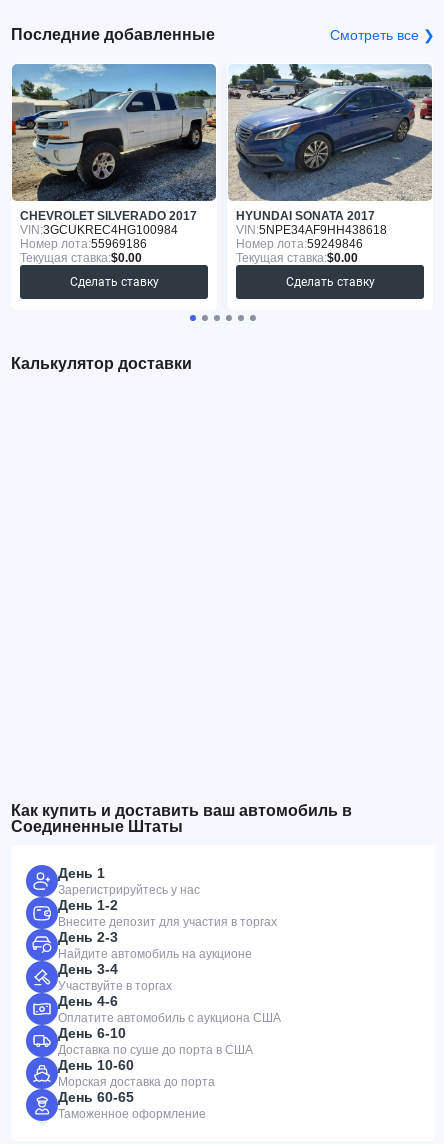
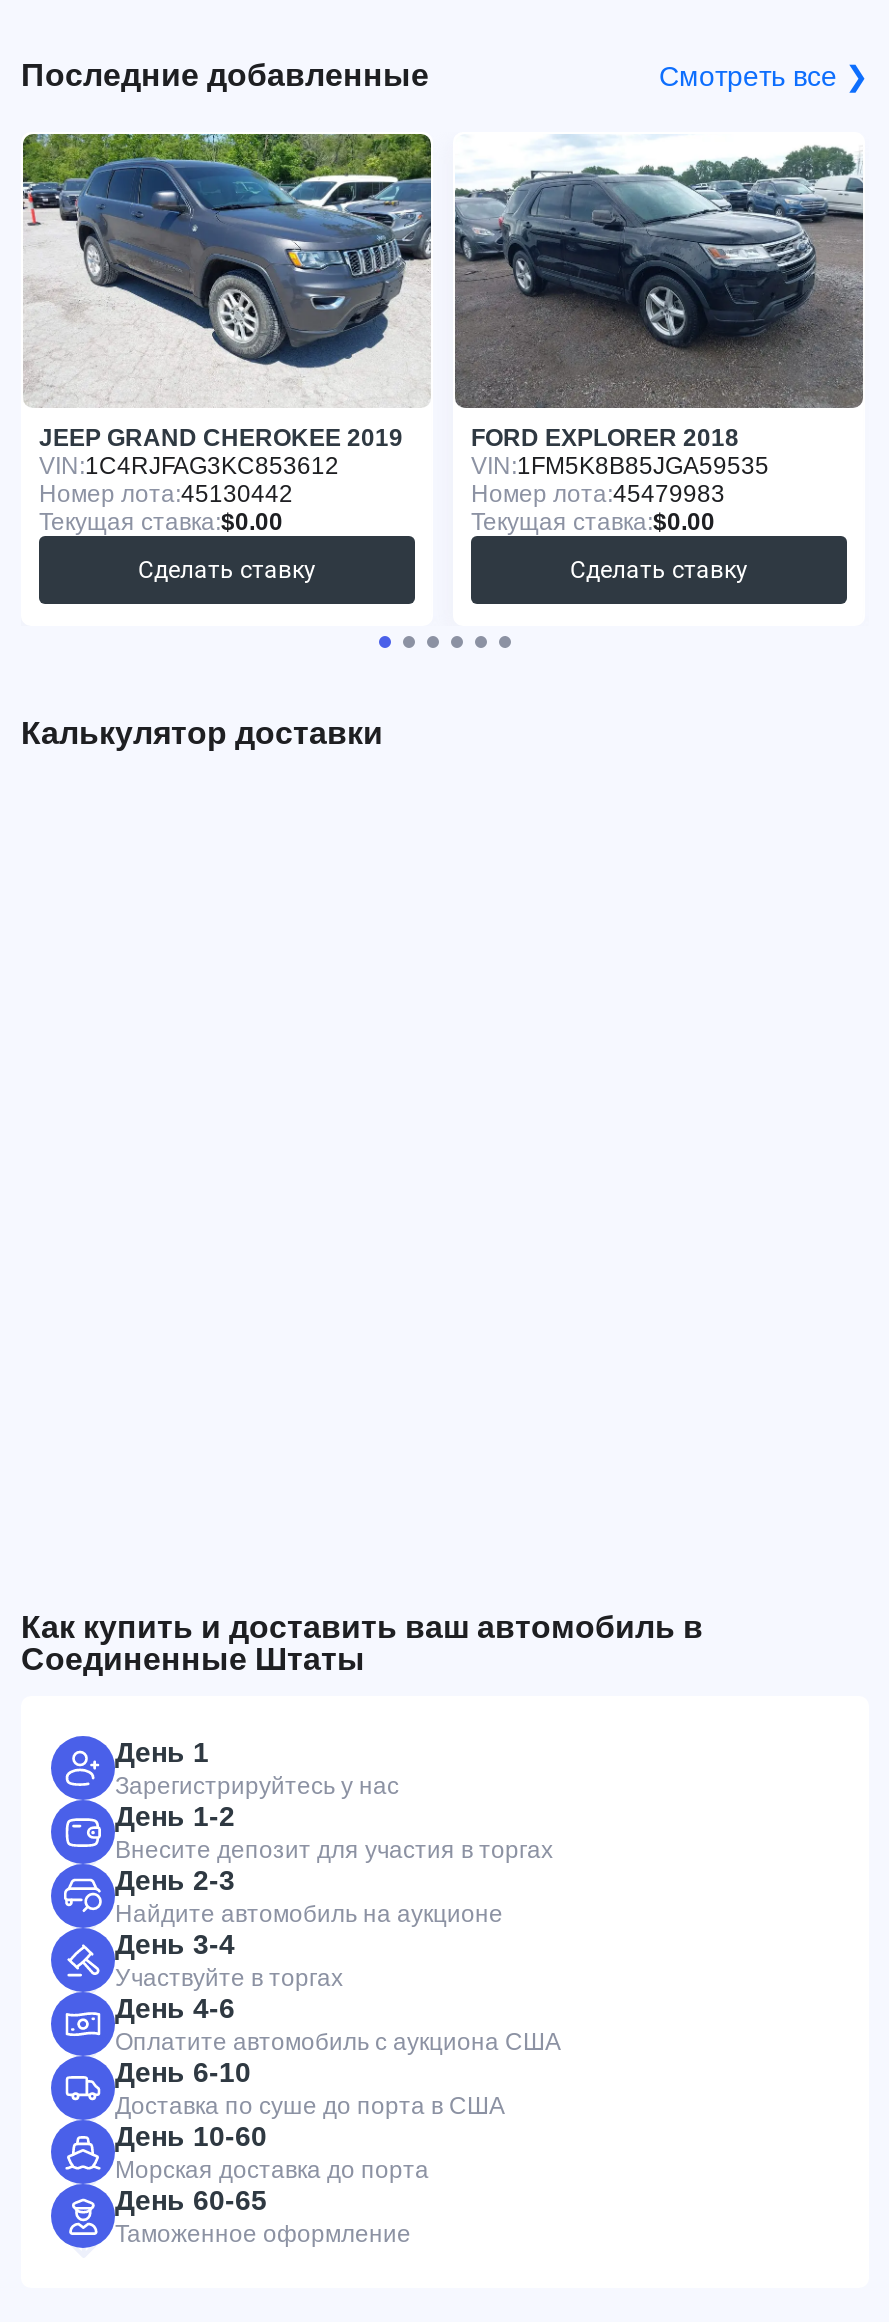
[11,63,217,251] [image] | CHEVROLET SILVERADO 2017 | VIN: 3GCUKREC4HG100984 | Номер лота:55969186 -> [21,132,433,508] [image] | JEEP GRAND CHEROKEE 2019 | VIN: 1C4RJFAG3KC853612 | Номер лота:45130442
[227,63,433,251] [image] | HYUNDAI SONATA 2017 | VIN: 5NPE34AF9HH438618 | Номер лота:59249846 -> [455,134,863,508] [image] | FORD EXPLORER 2018 | VIN: 1FM5K8B85JGA59535 | Номер лота:45479983

